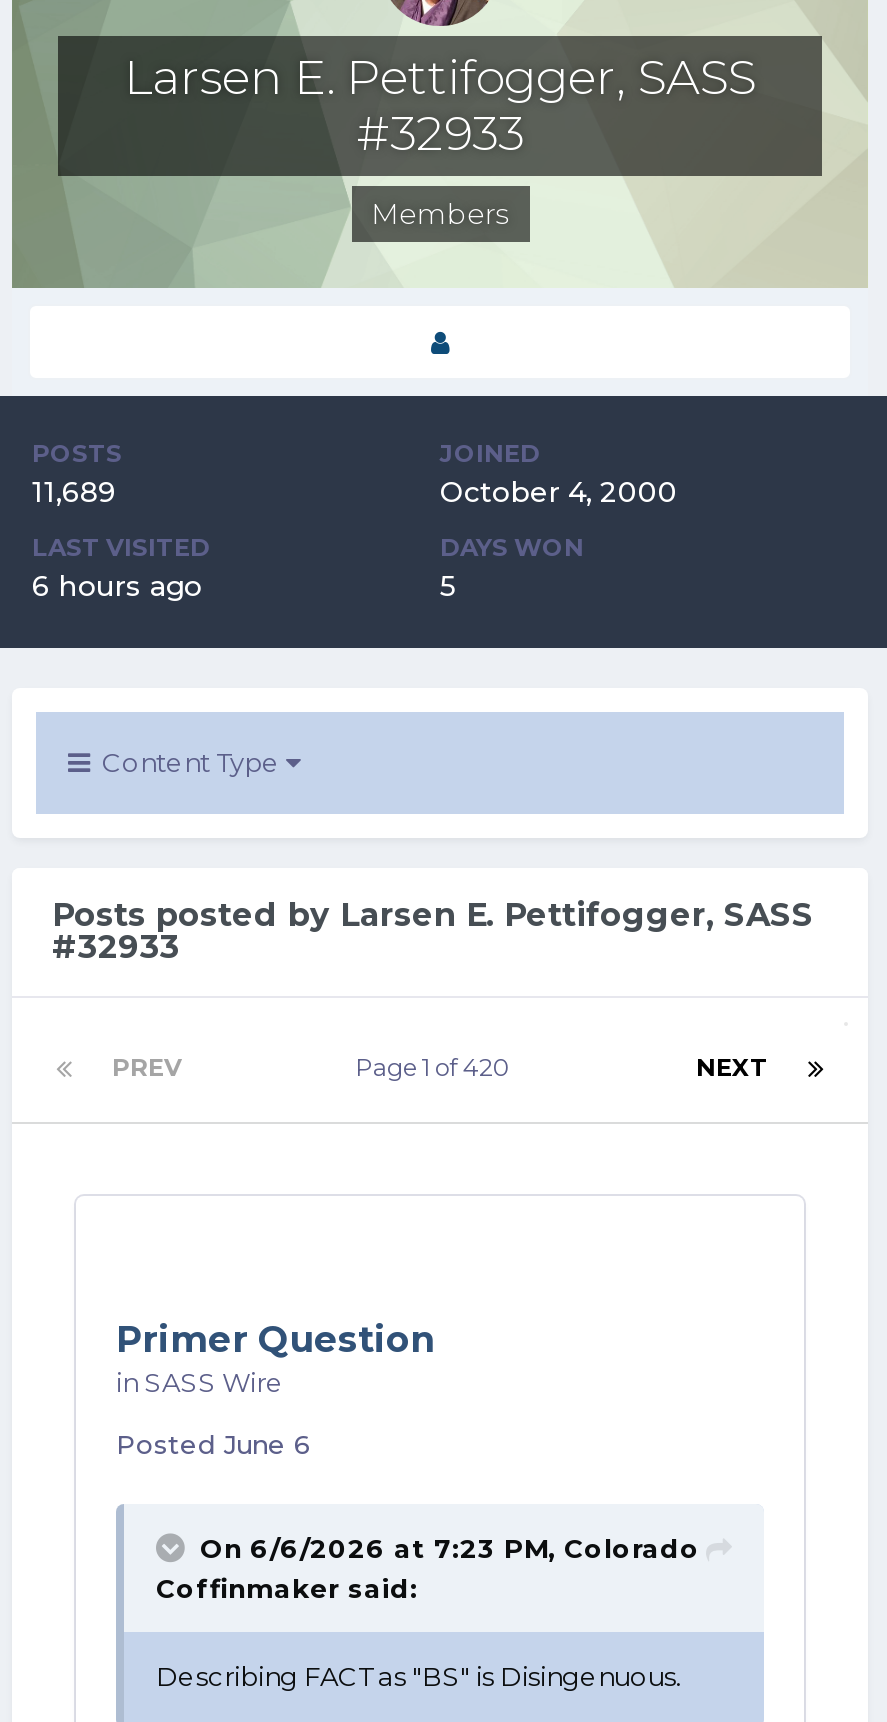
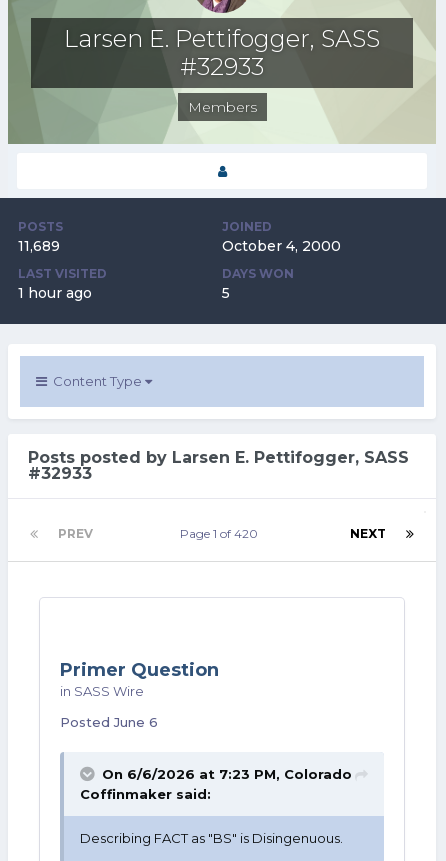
[32,568,202,604] 6 hours ago -> [18,284,92,302] 1 hour ago

